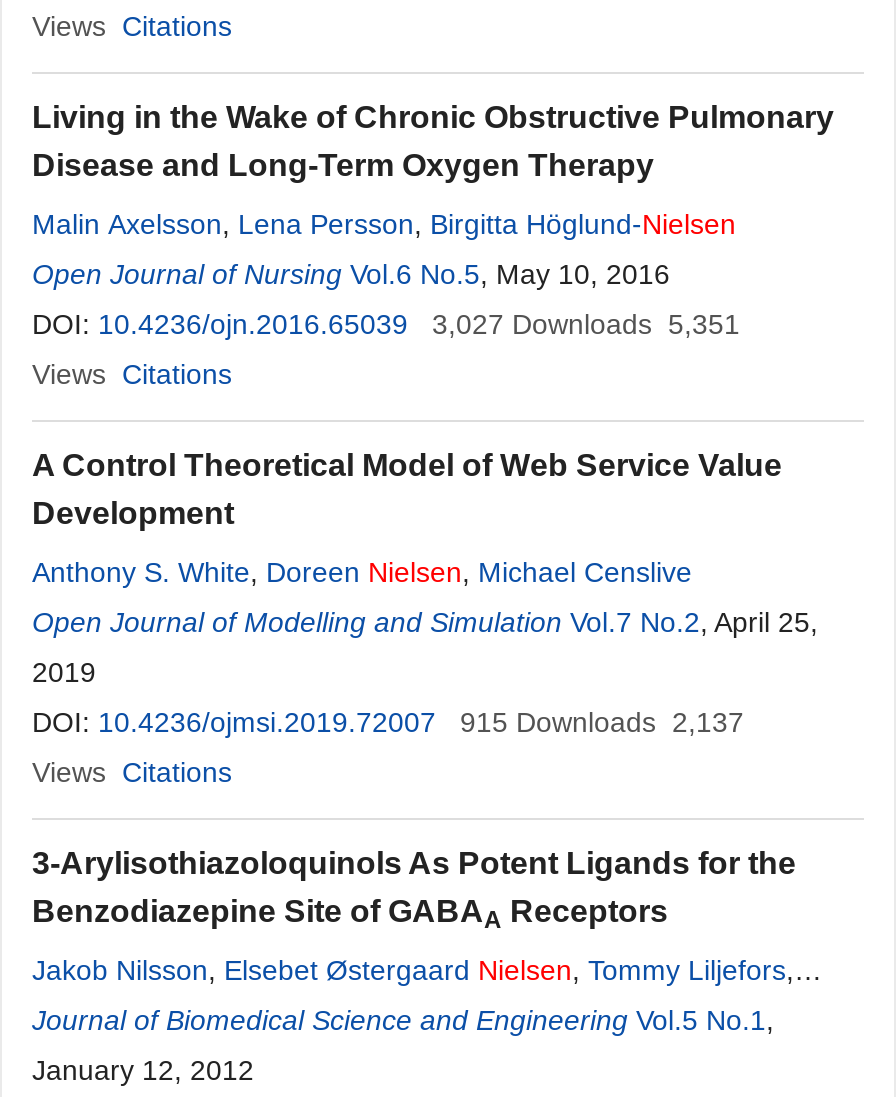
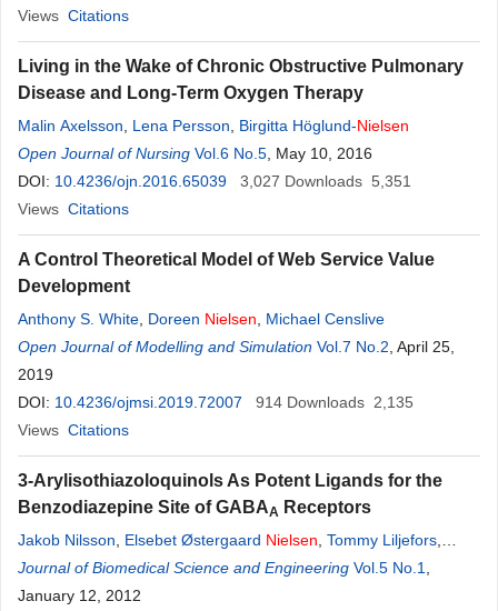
[32,706,744,738] DOI: 10.4236/ojmsi.2019.72007 915 Downloads 2,137 -> [18,393,414,411] DOI: 10.4236/ojmsi.2019.72007 914 Downloads 2,135

